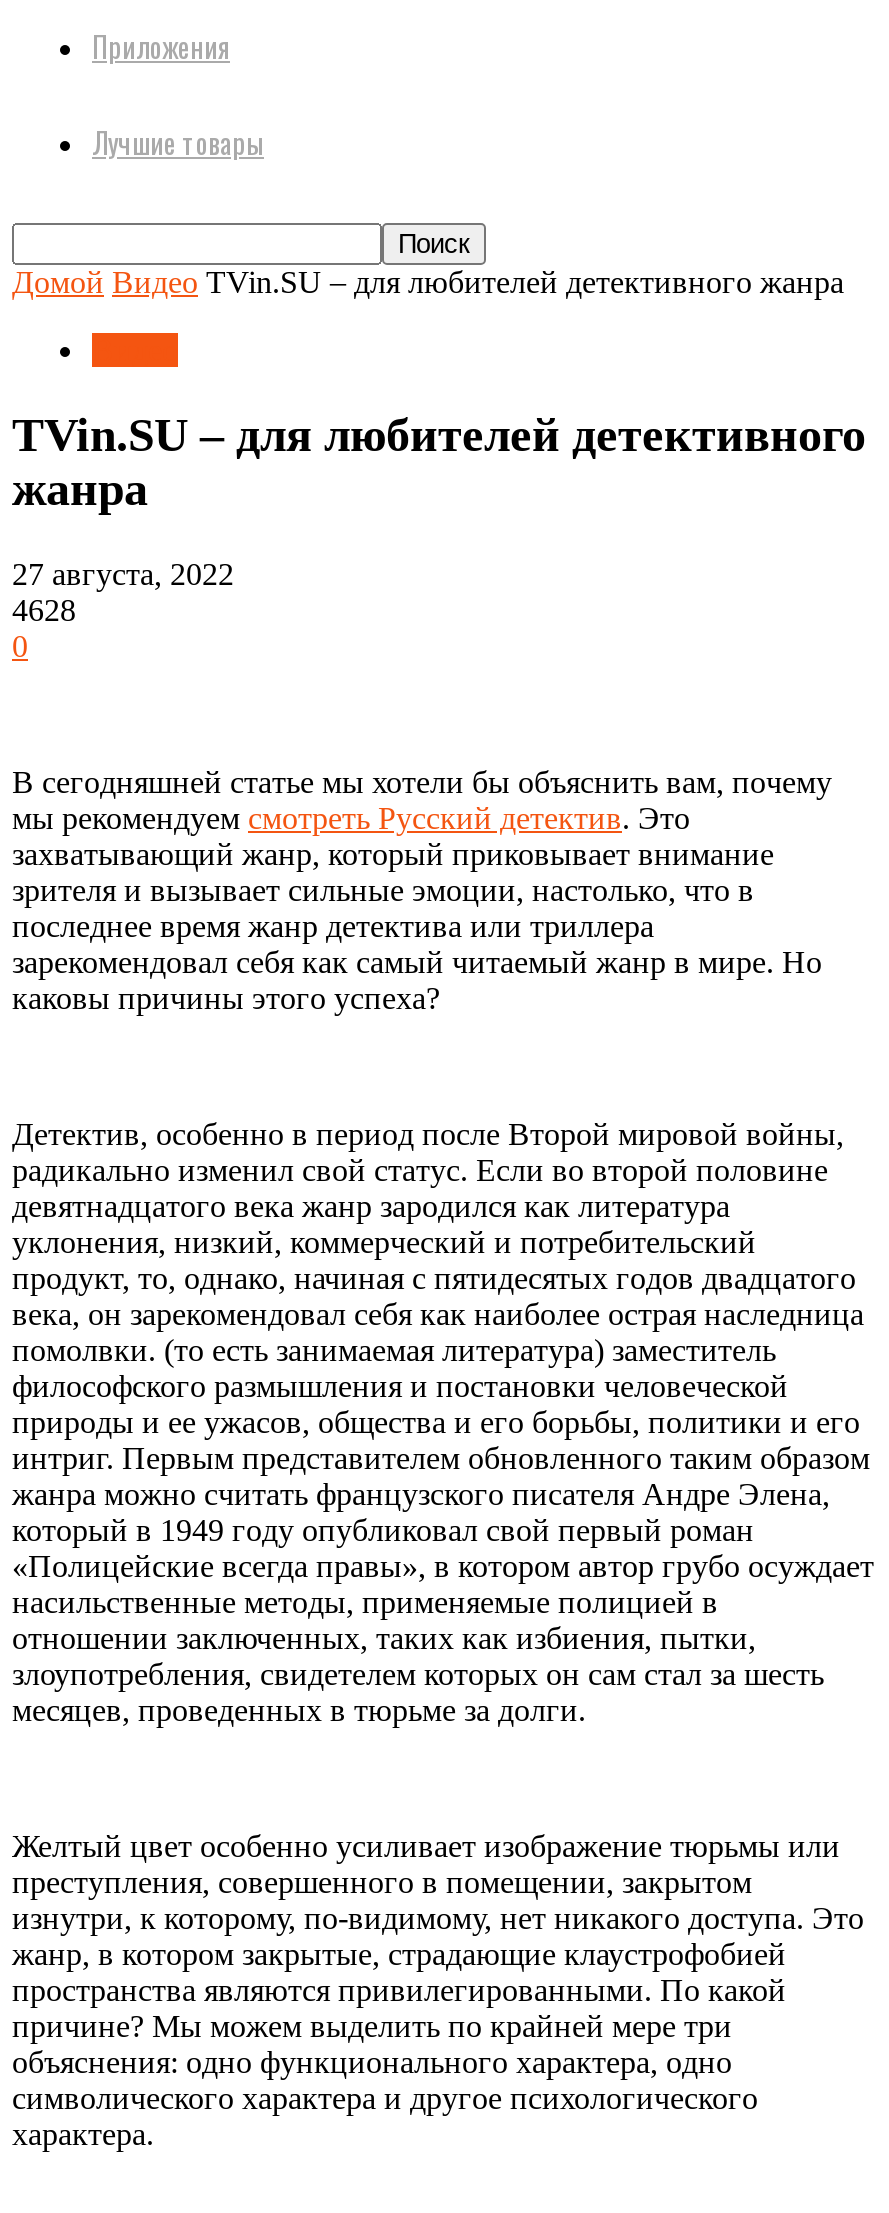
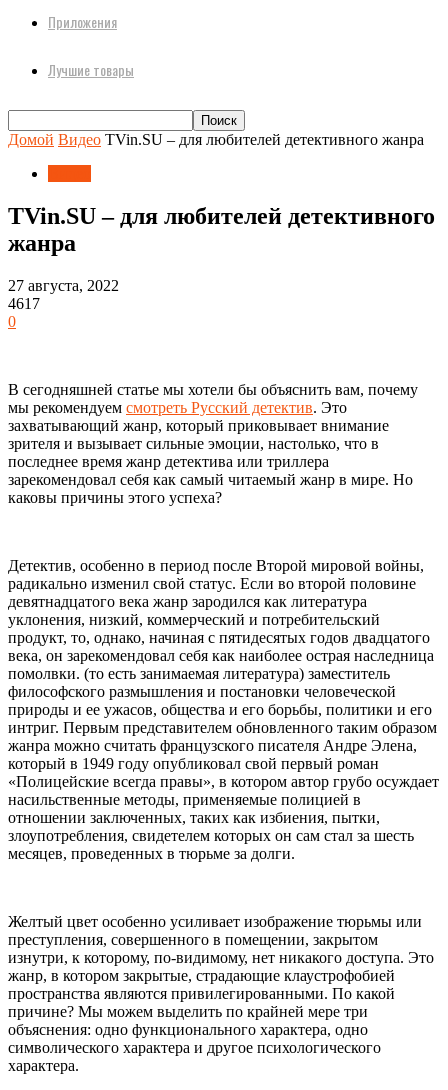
[12,593,76,627] 4628 -> [8,295,40,312] 4617

